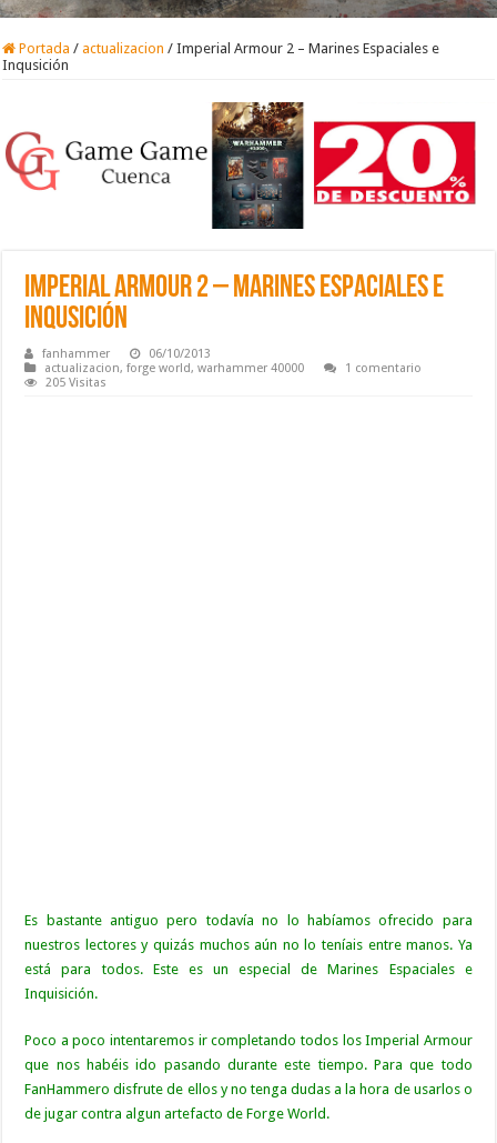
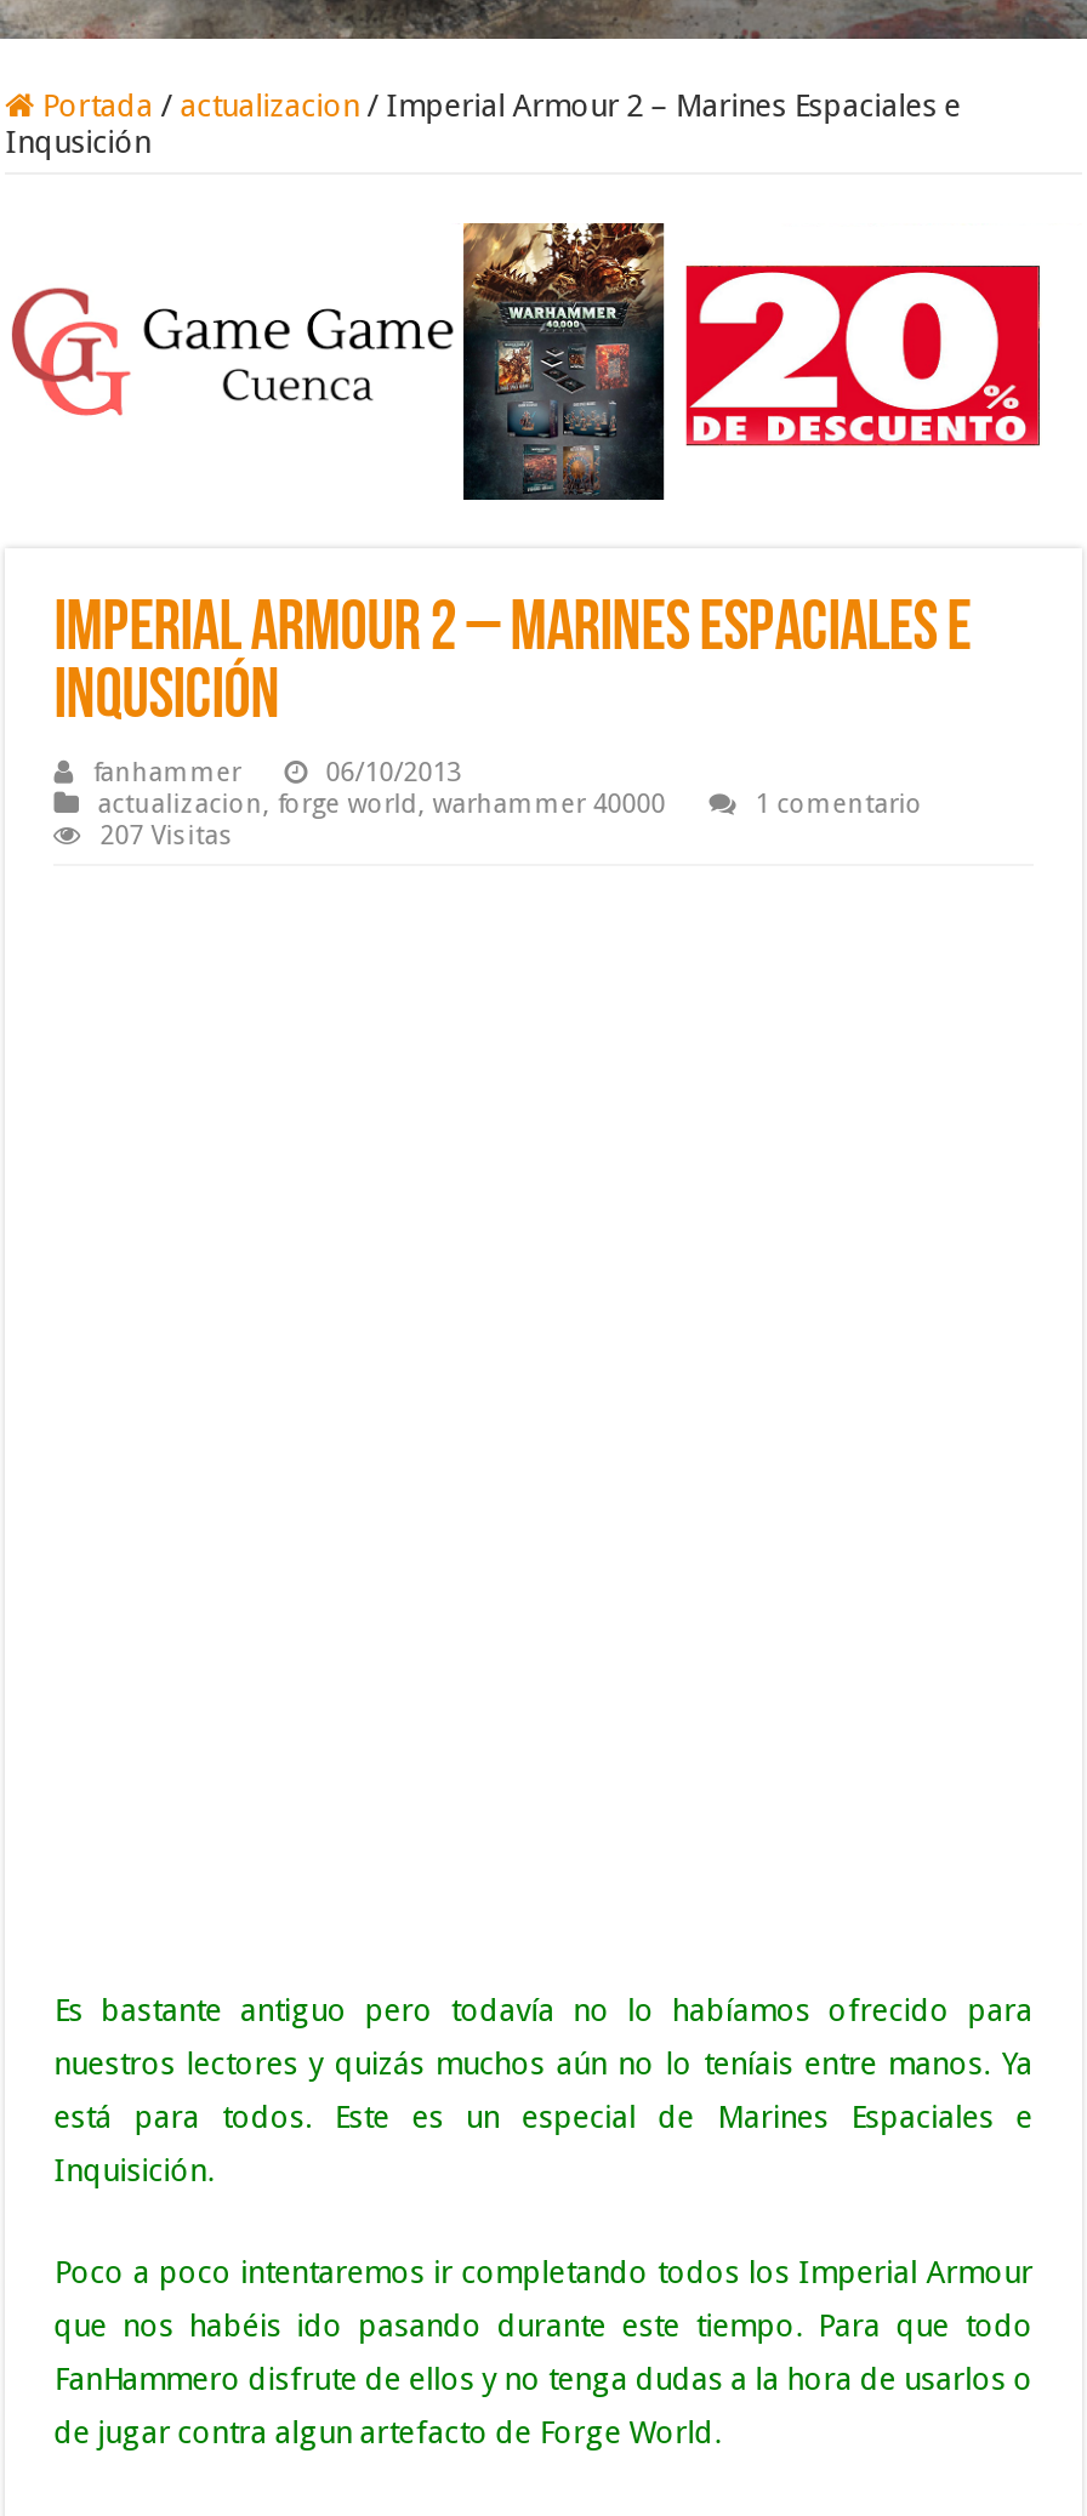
[46,376,107,390] 205 Visitas -> [100,821,233,852] 207 Visitas

